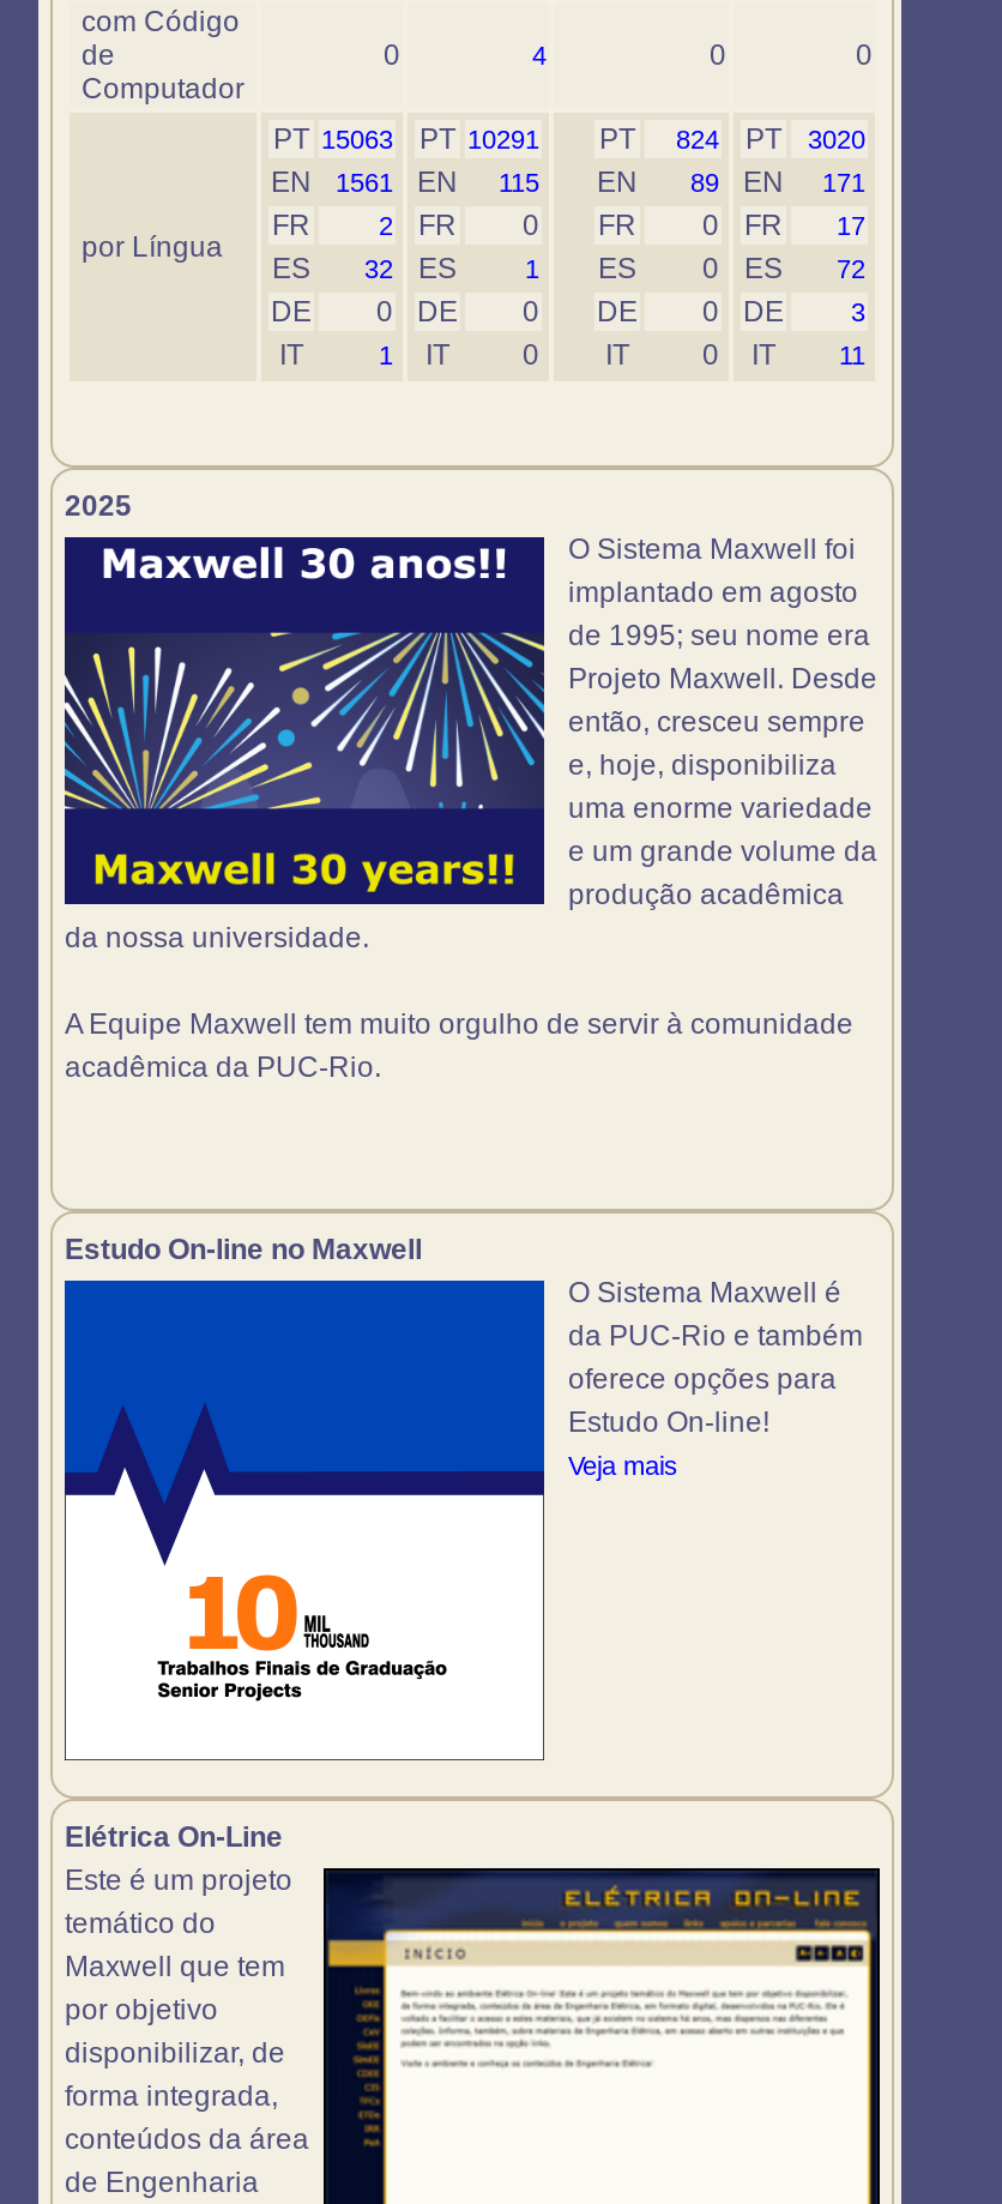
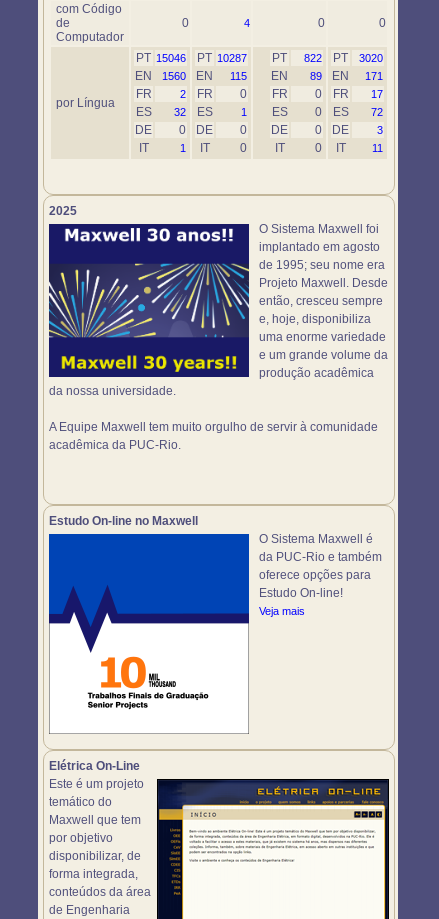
[273,122,393,156] PT 15063 -> [136,51,186,65] PT 15046
[419,122,539,156] PT 10291 -> [197,51,247,65] PT 10287
[676,125,719,153] 824 -> [304,52,322,64] 822
[271,165,865,199] EN 1561 EN 115 EN 89 EN 171 -> [135,69,383,83] EN 1560 EN 115 EN 89 EN 171

